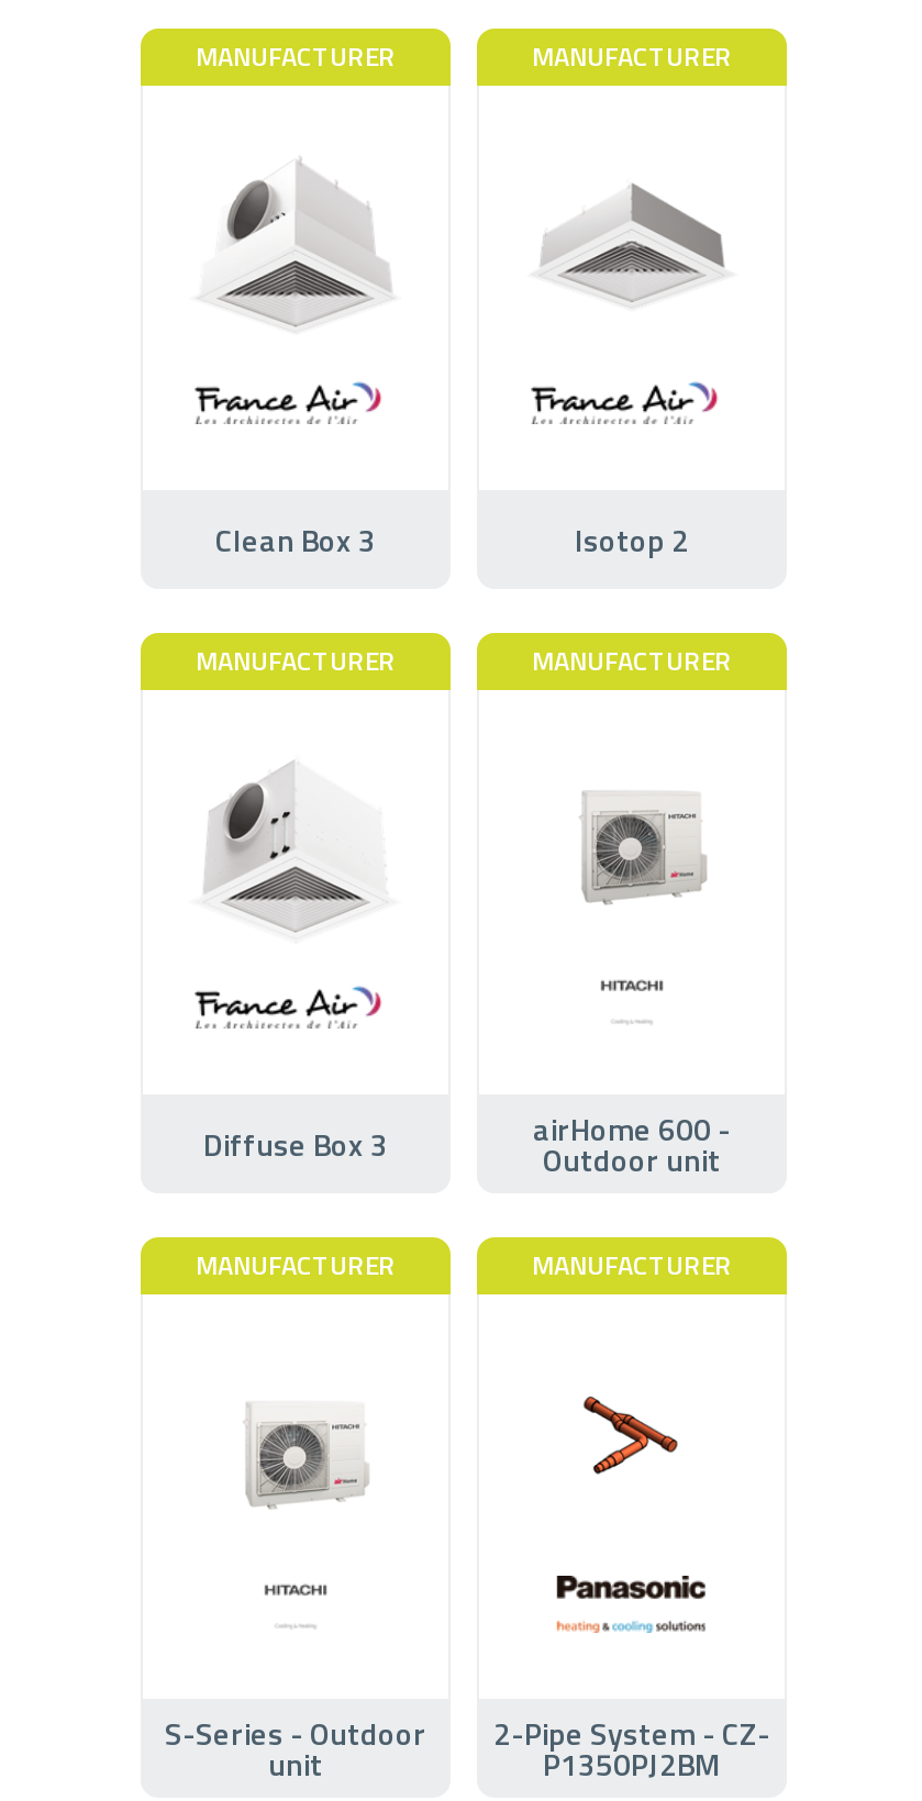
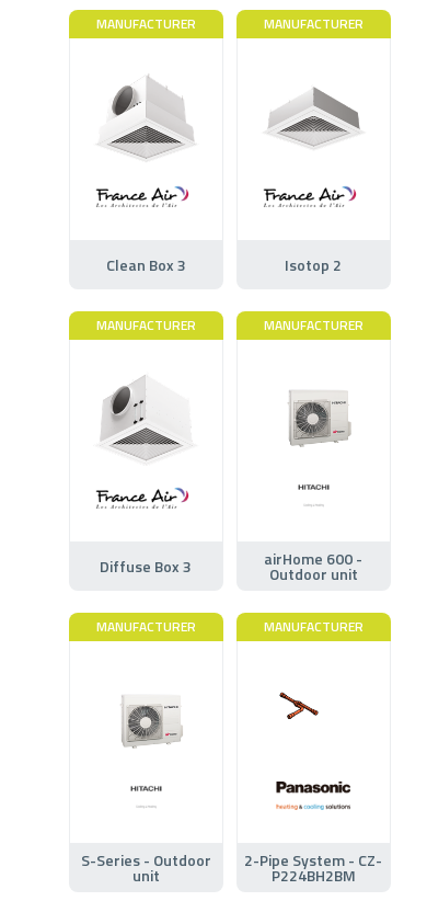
[565,1396,679,1477] [image] -> [278,692,336,730] [image]
[543,1740,721,1786] P1350PJ2BM -> [272,863,356,886] P224BH2BM

